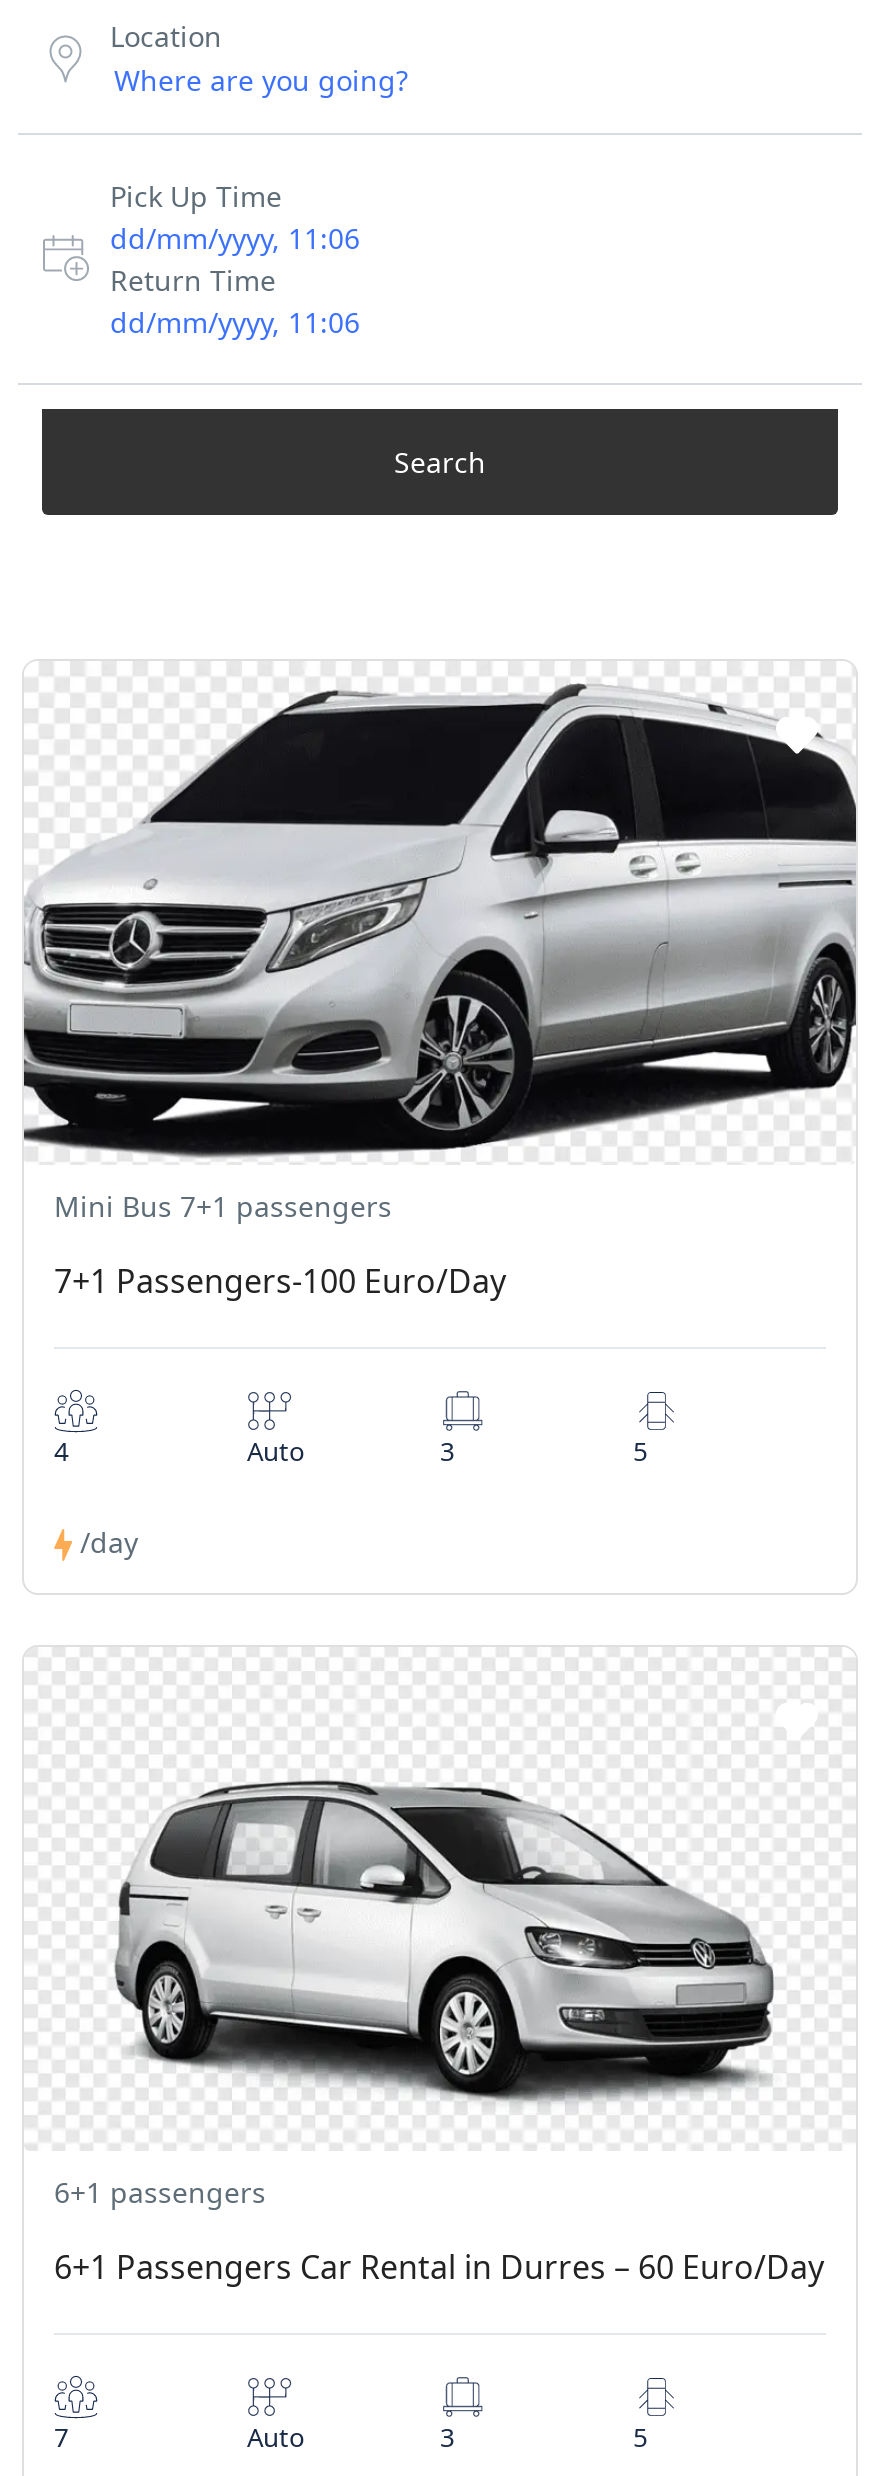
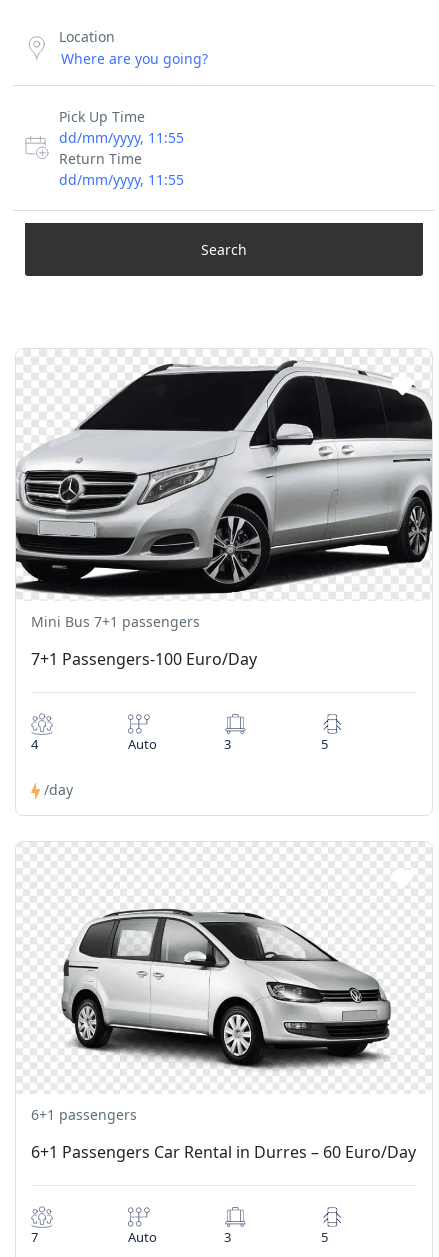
[110,219,360,257] dd/mm/yyyy, 11:06 -> [59,128,184,147] dd/mm/yyyy, 11:55
[110,303,360,341] dd/mm/yyyy, 11:06 -> [59,170,184,189] dd/mm/yyyy, 11:55

